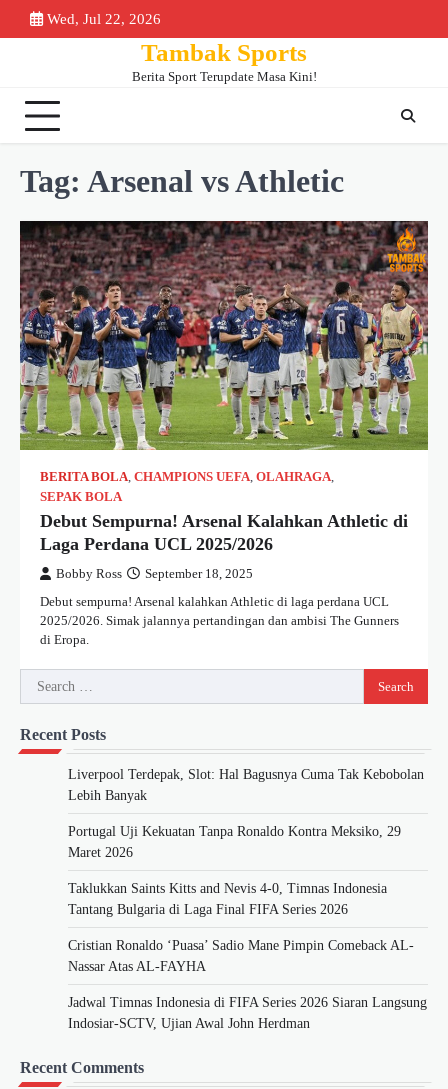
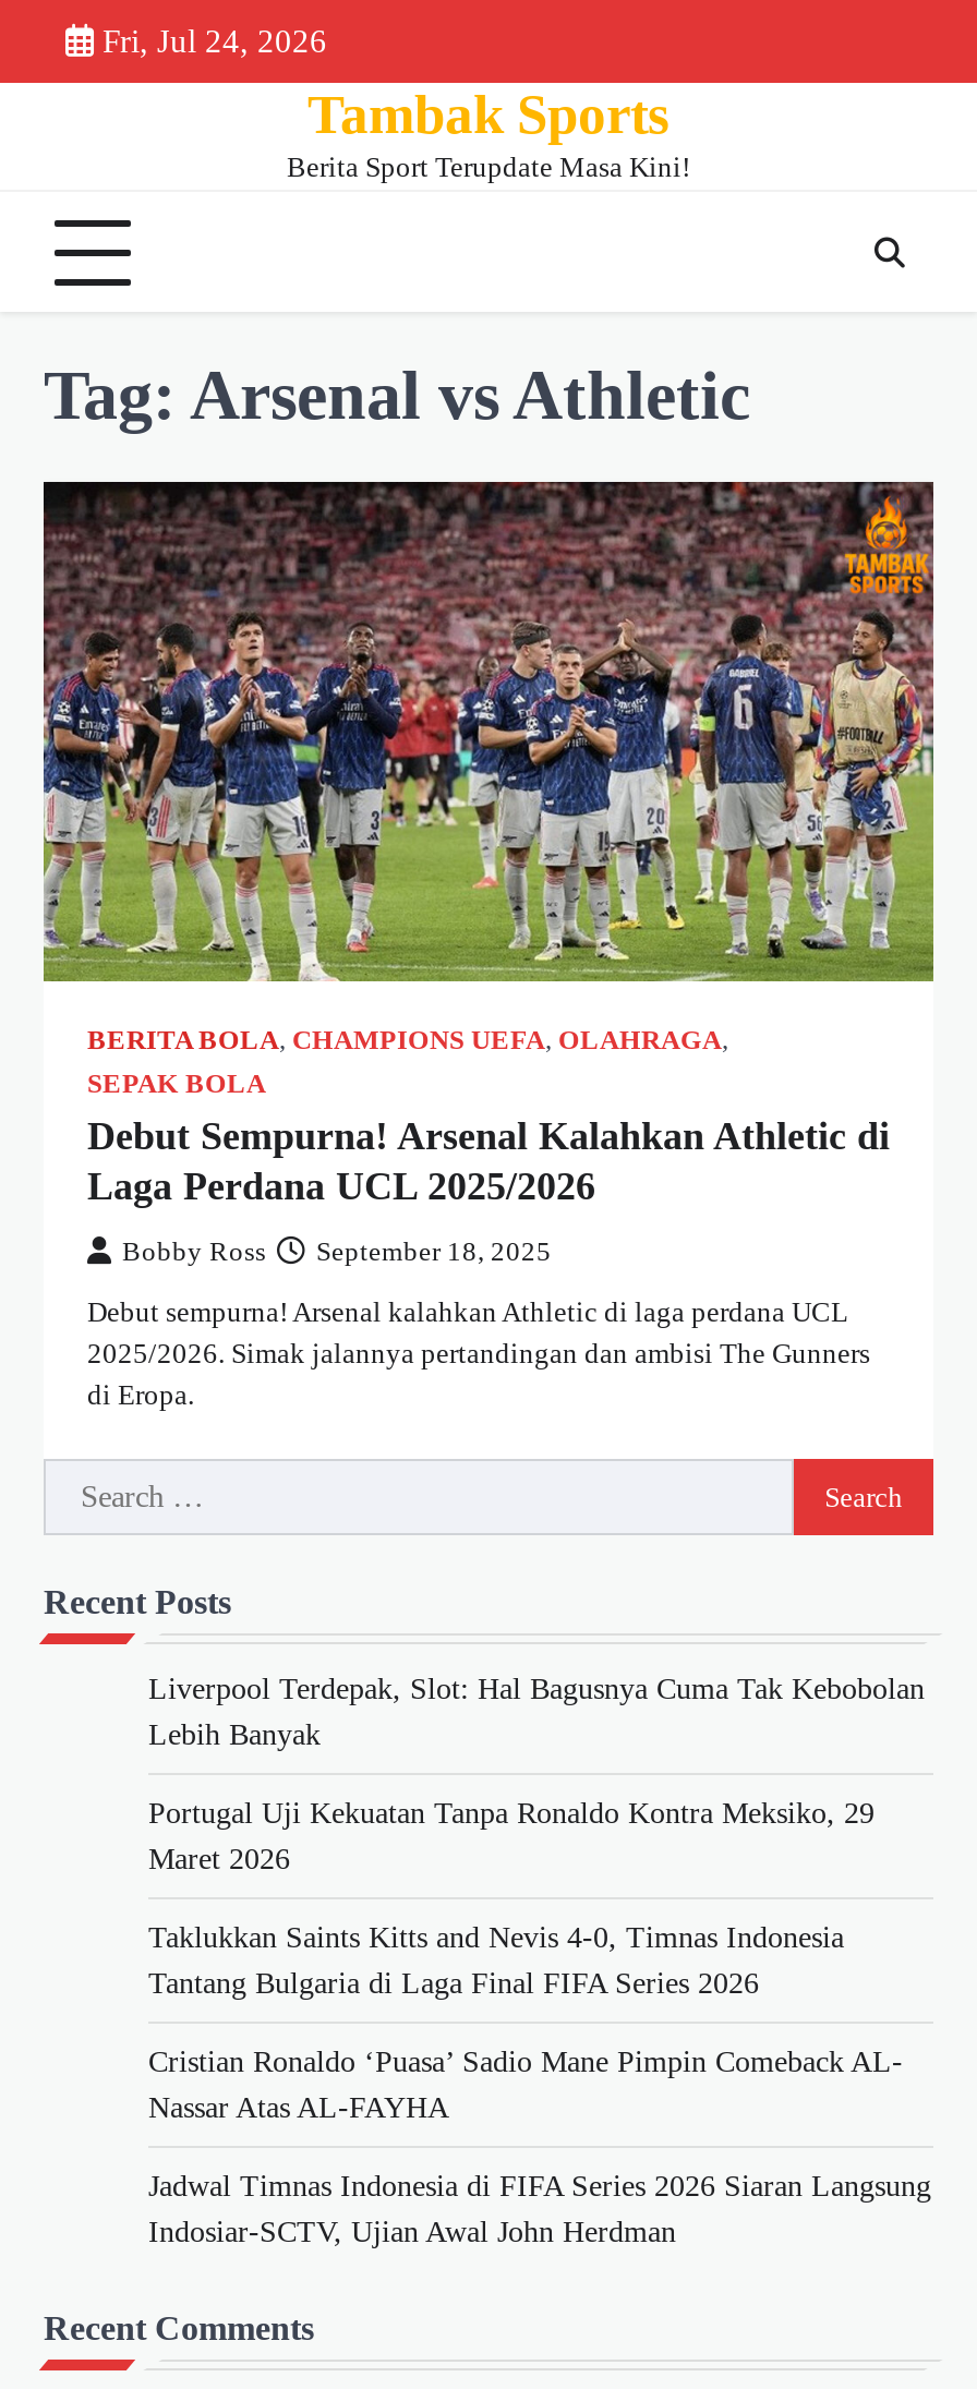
[47,11,161,27] Wed, Jul 22, 2026 -> [102,24,327,59] Fri, Jul 24, 2026

